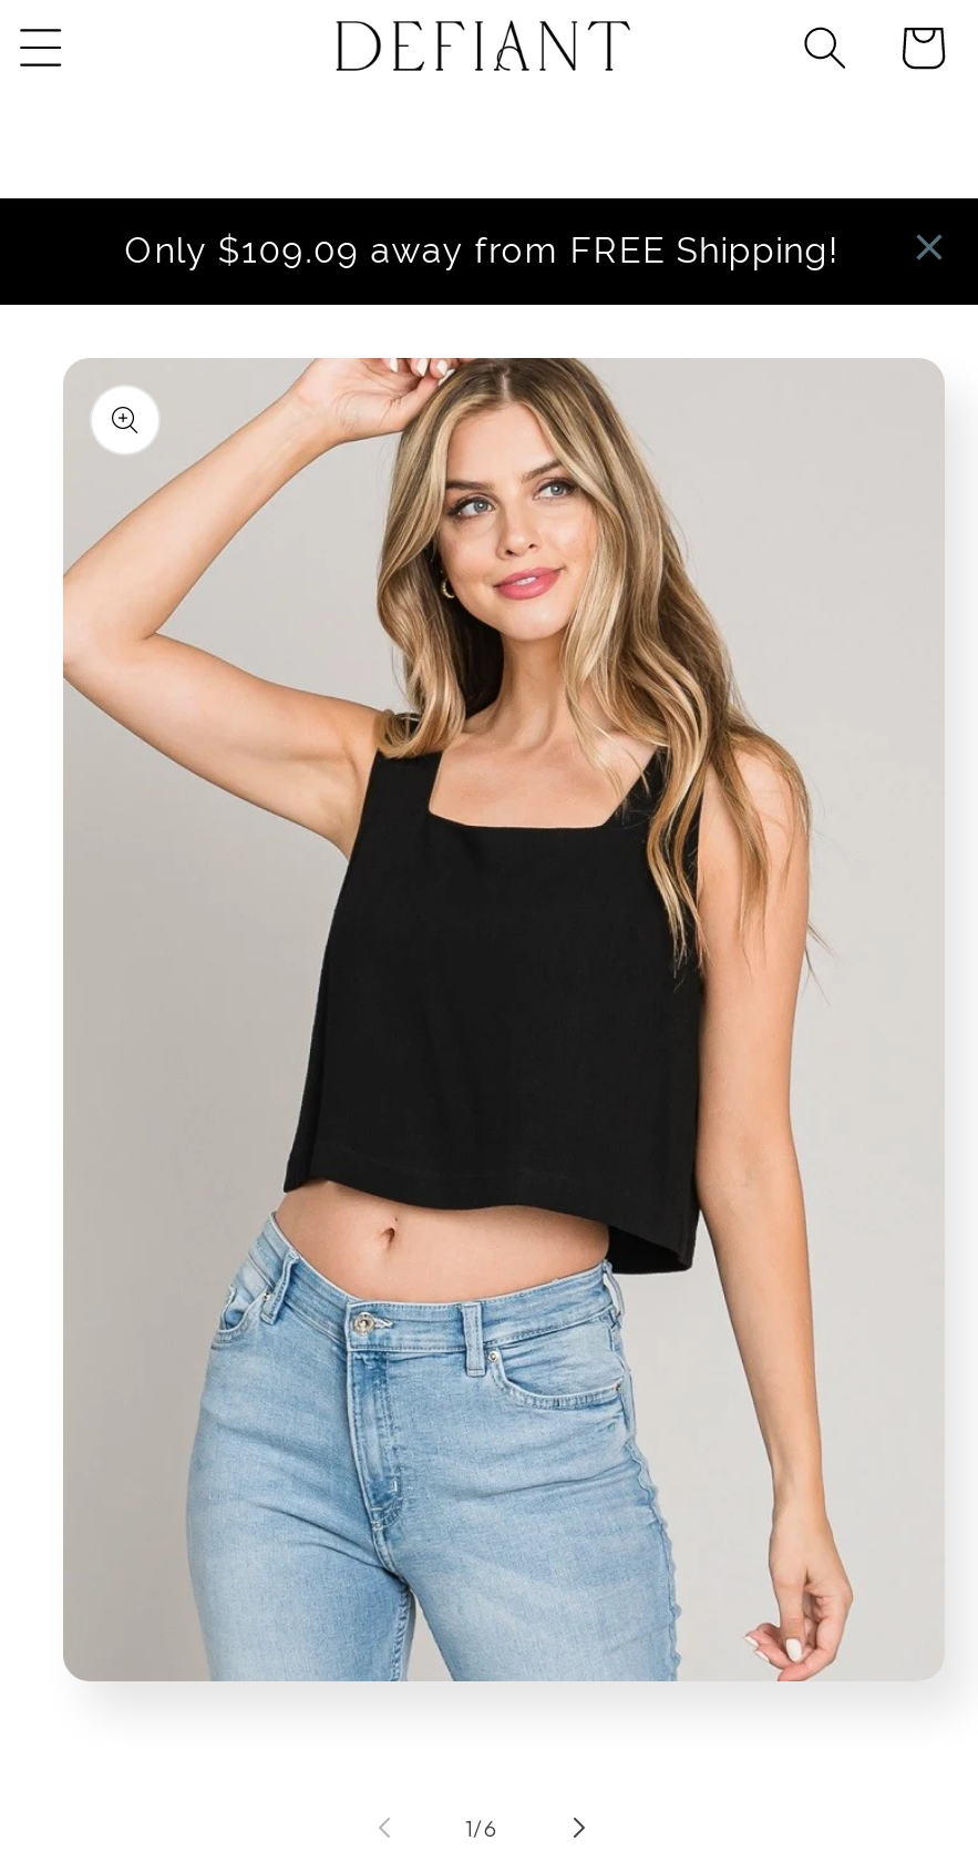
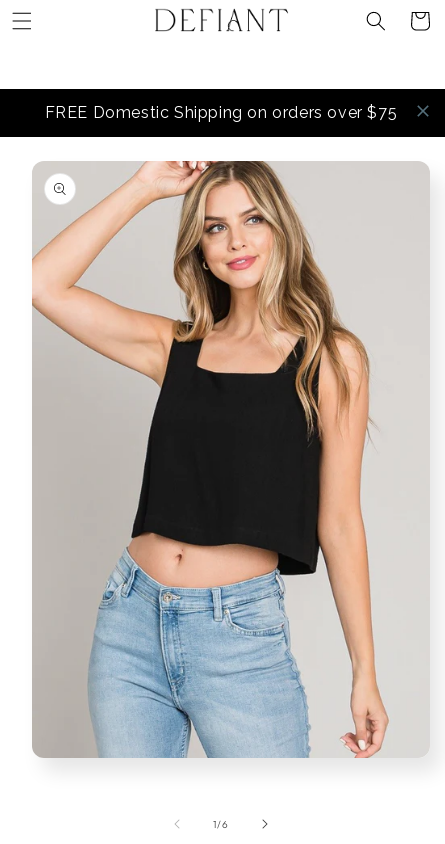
[125,230,839,272] Only $109.09 away from FREE Shipping! -> [45,103,397,122] FREE Domestic Shipping on orders over $75

